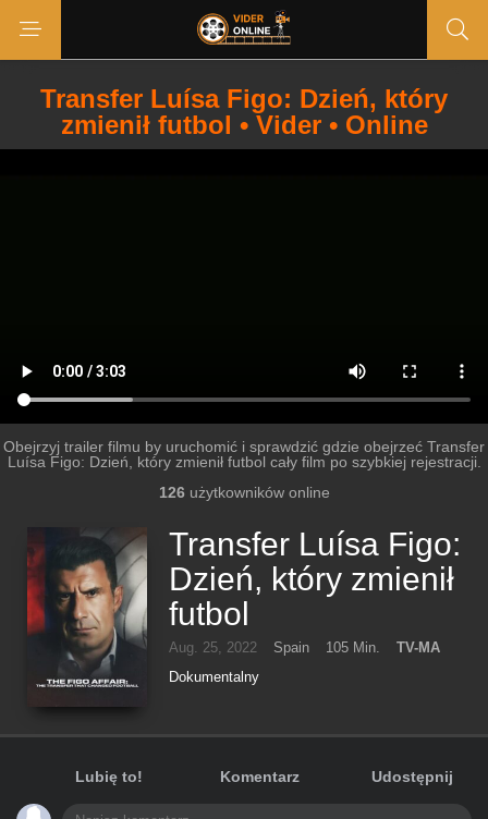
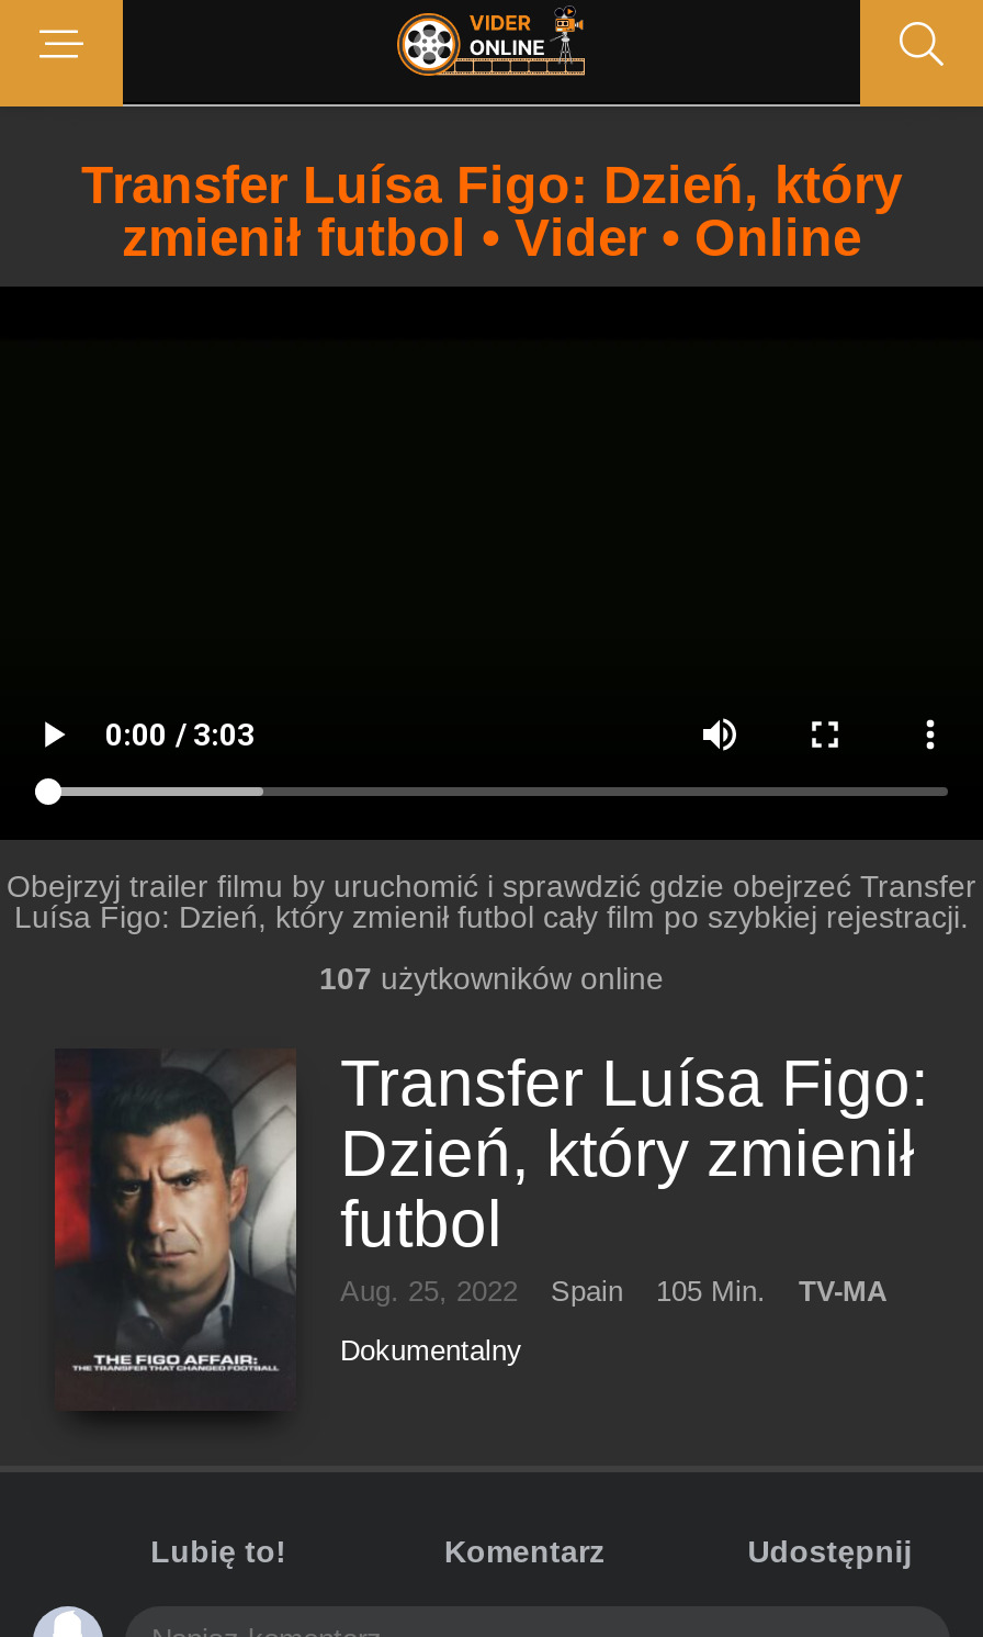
[158,484,330,501] 126 użytkowników online -> [319,961,664,996] 107 użytkowników online

